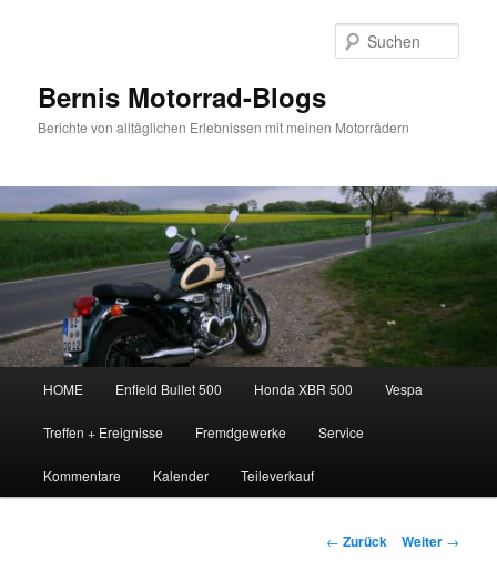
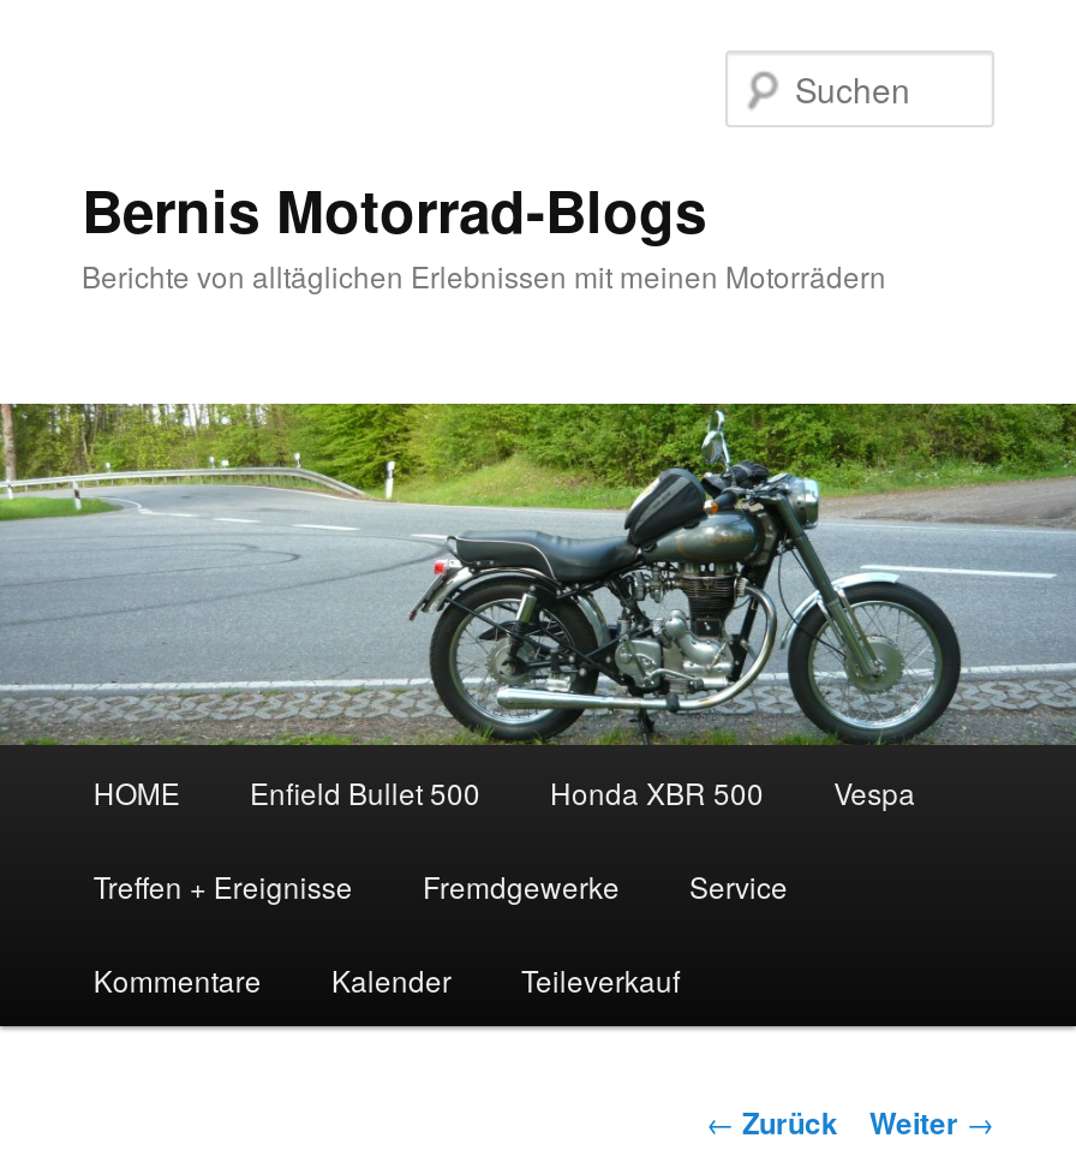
[3,185,494,367] [image] -> [7,401,1069,747] [image]

